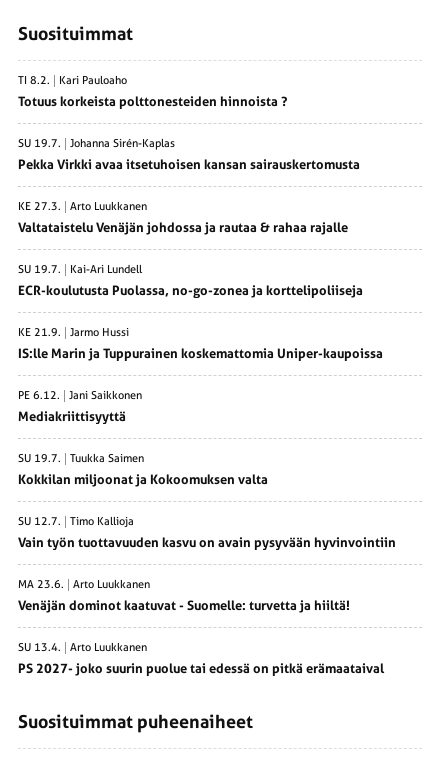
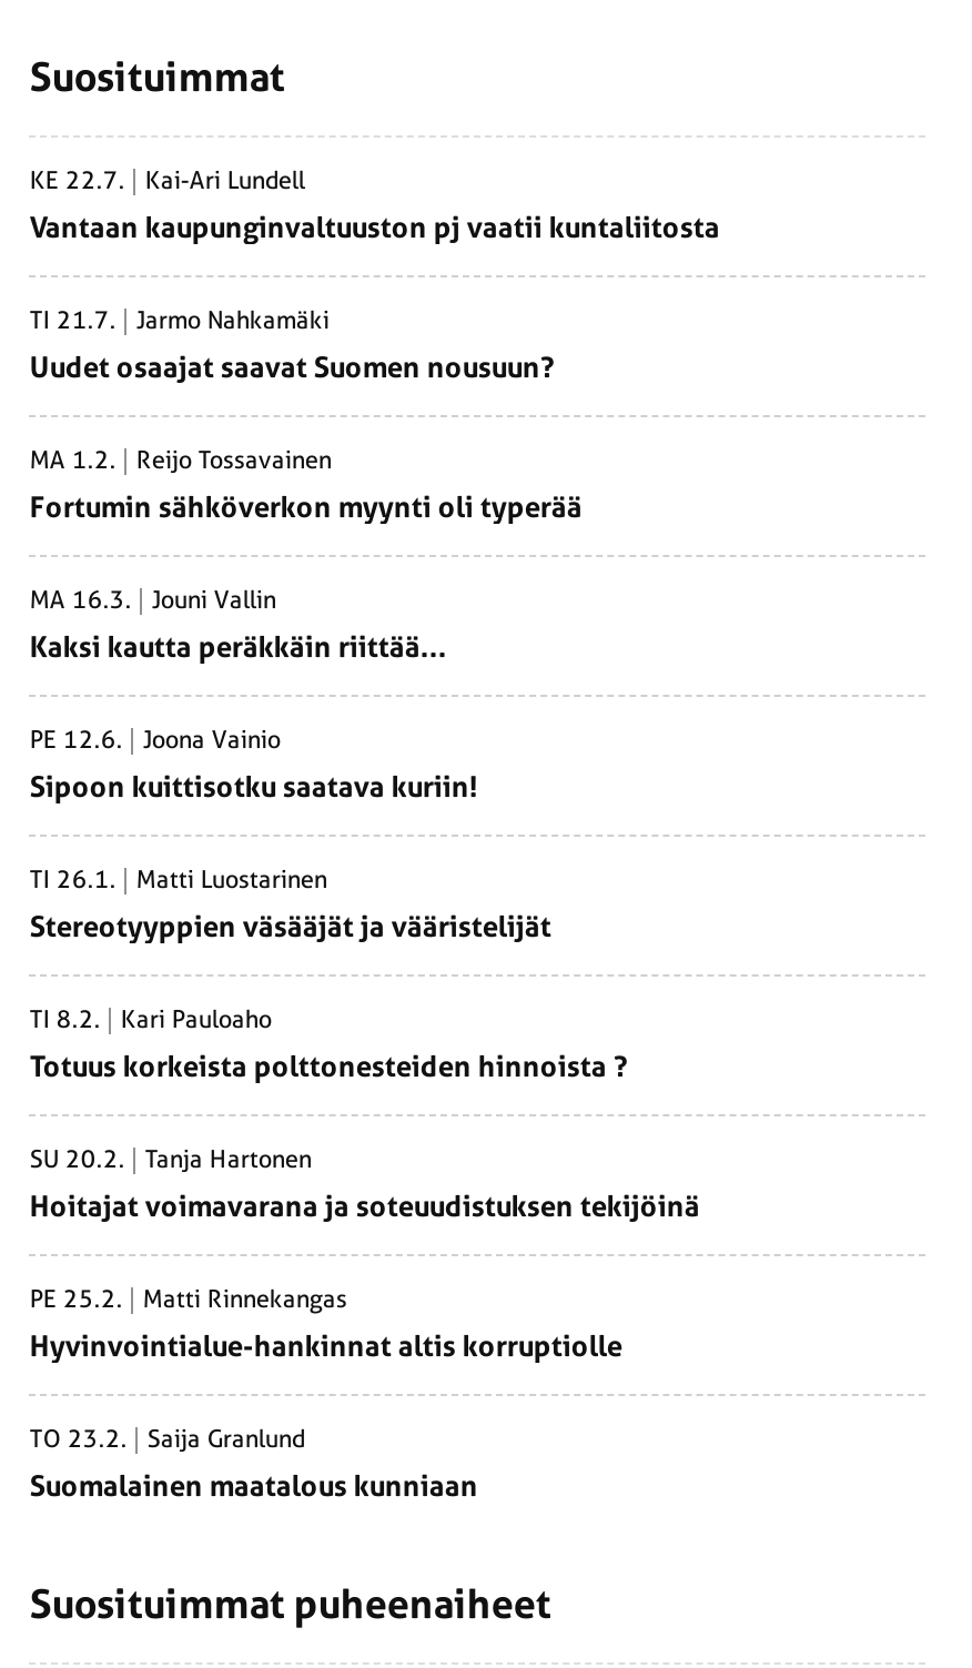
none -> [30,166,720,943] KE 22.7. | Vantaan kaupunginvaltuuston pj vaatii kuntaliitosta | TI 21.7. | Jarmo Nahkamäki | Uudet osaajat saavat Suomen nousuun? | MA 1.2. | Reijo Tossavainen | Fortumin sähköverkon myynti oli typerää | MA 16.3. | Jouni Vallin | Kaksi kautta peräkkäin riittää... | PE 12.6. | Joona Vainio | Sipoon kuittisotku saatava kuriin! | TI 26.1. | Matti Luostarinen | Stereotyyppien väsääjät ja vääristelijät
moved [18,74,287,109] -> [30,1005,627,1083]: TI 8.2. | Kari Pauloaho | Totuus korkeista polttonesteiden hinnoista ?
[18,137,396,676] SU 19.7. | Johanna Sirén-Kaplas | Pekka Virkki avaa itsetuhoisen kansan sairauskertomusta | KE 27.3. | Arto Luukkanen | Valtataistelu Venäjän johdossa ja rautaa & rahaa rajalle | SU 19.7. | ECR-koulutusta Puolassa, no-go-zonea ja korttelipoliiseja | KE 21.9. | Jarmo Hussi | IS:lle Marin ja Tuppurainen koskemattomia Uniper-kaupoissa | PE 6.12. | Jani Saikkonen | Mediakriittisyyttä | SU 19.7. | Tuukka Saimen | Kokkilan miljoonat ja Kokoomuksen valta | SU 12.7. | Timo Kallioja | Vain työn tuottavuuden kasvu on avain pysyvään hyvinvointiin | MA 23.6. | Arto Luukkanen | Venäjän dominot kaatuvat - Suomelle: turvetta ja hiiltä! | SU 13.4. | Arto Luukkanen | PS 2027- joko suurin puolue tai edessä on pitkä erämaataival -> [30,1145,700,1502] SU 20.2. | Tanja Hartonen | Hoitajat voimavarana ja soteuudistuksen tekijöinä | PE 25.2. | Matti Rinnekangas | Hyvinvointialue-hankinnat altis korruptiolle | TO 23.2. | Saija Granlund | Suomalainen maatalous kunniaan
moved [70,263,142,276] -> [145,166,305,195]: Kai-Ari Lundell

